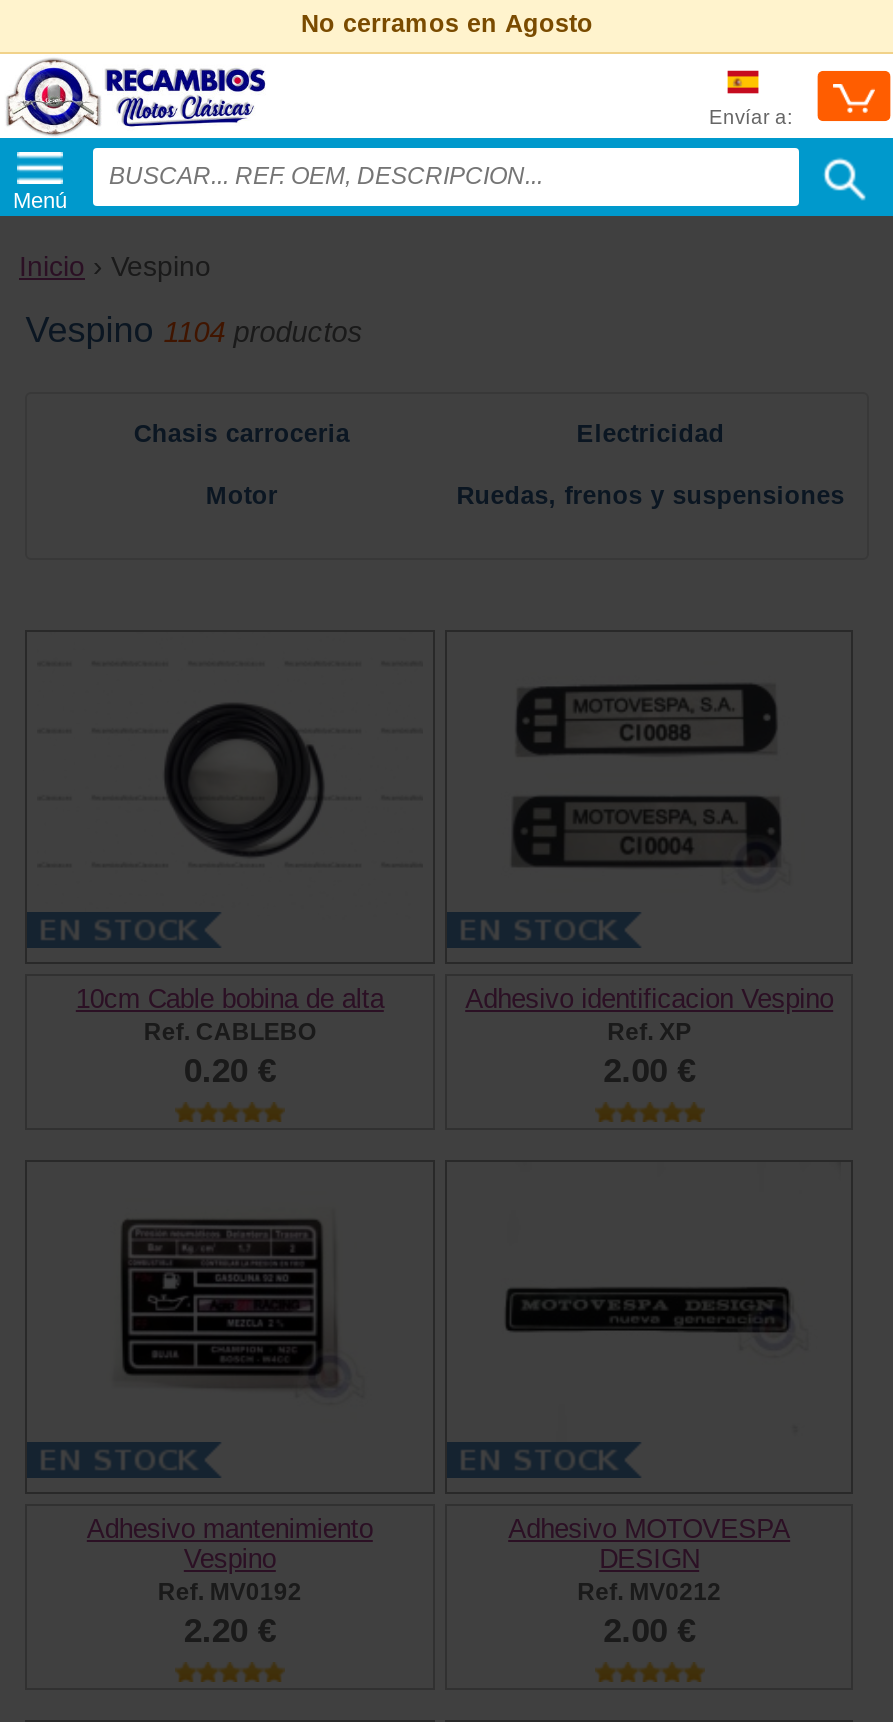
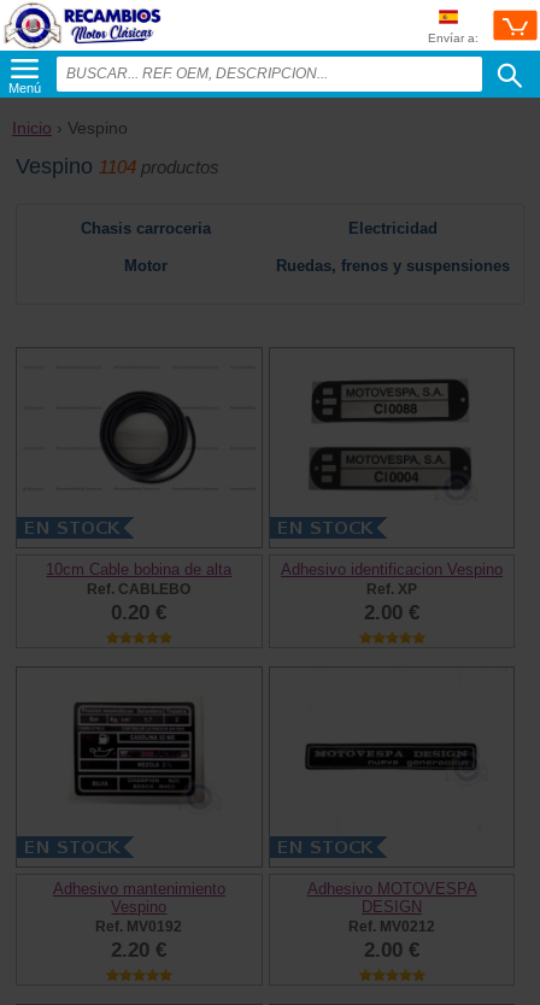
[301,10,593,38] No cerramos en Agosto -> none

